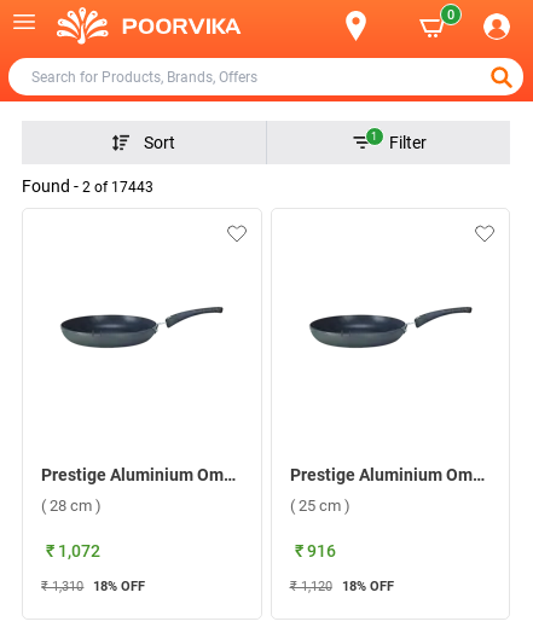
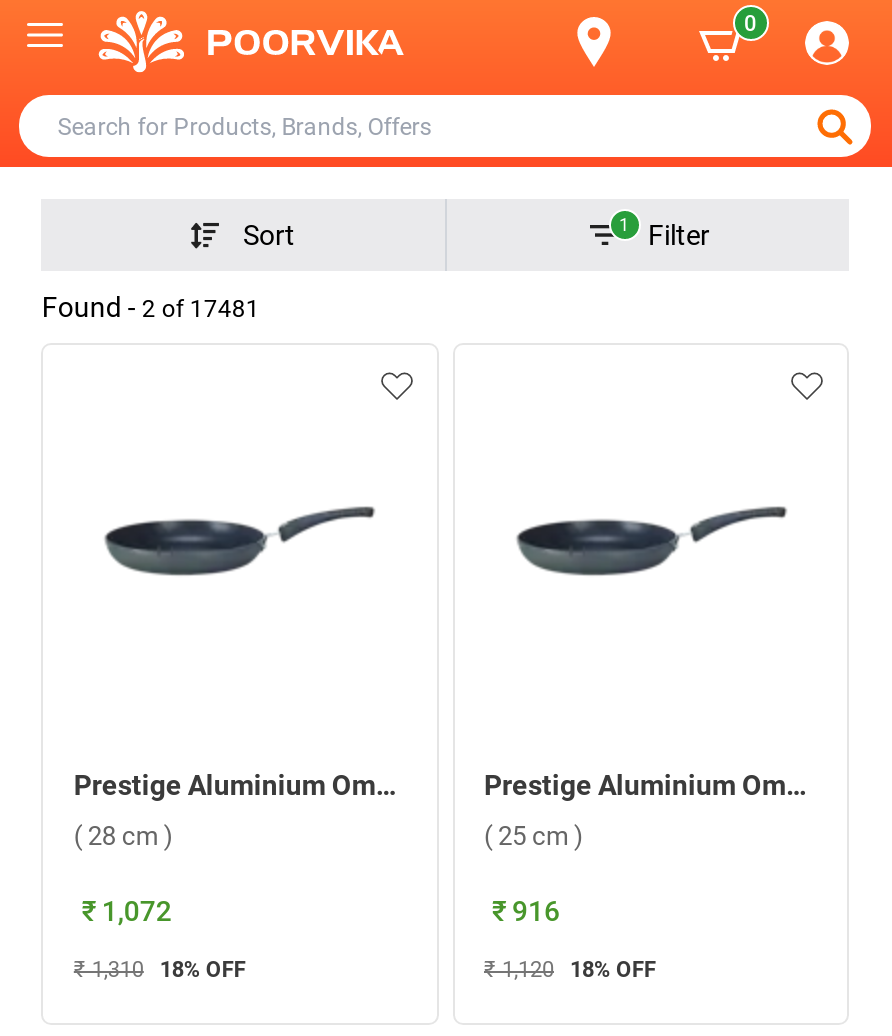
[22,176,154,196] Found - 2 of 17443 -> [42,291,260,323] Found - 2 of 17481

